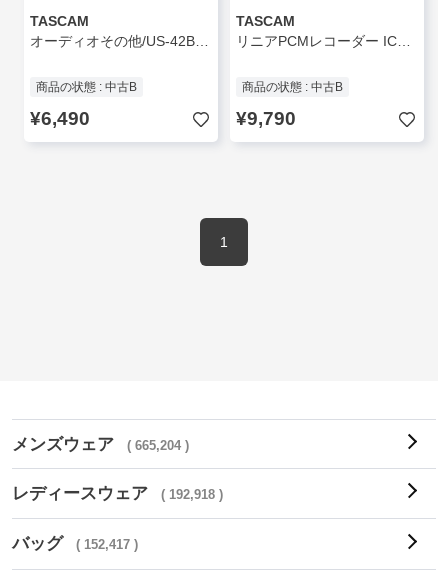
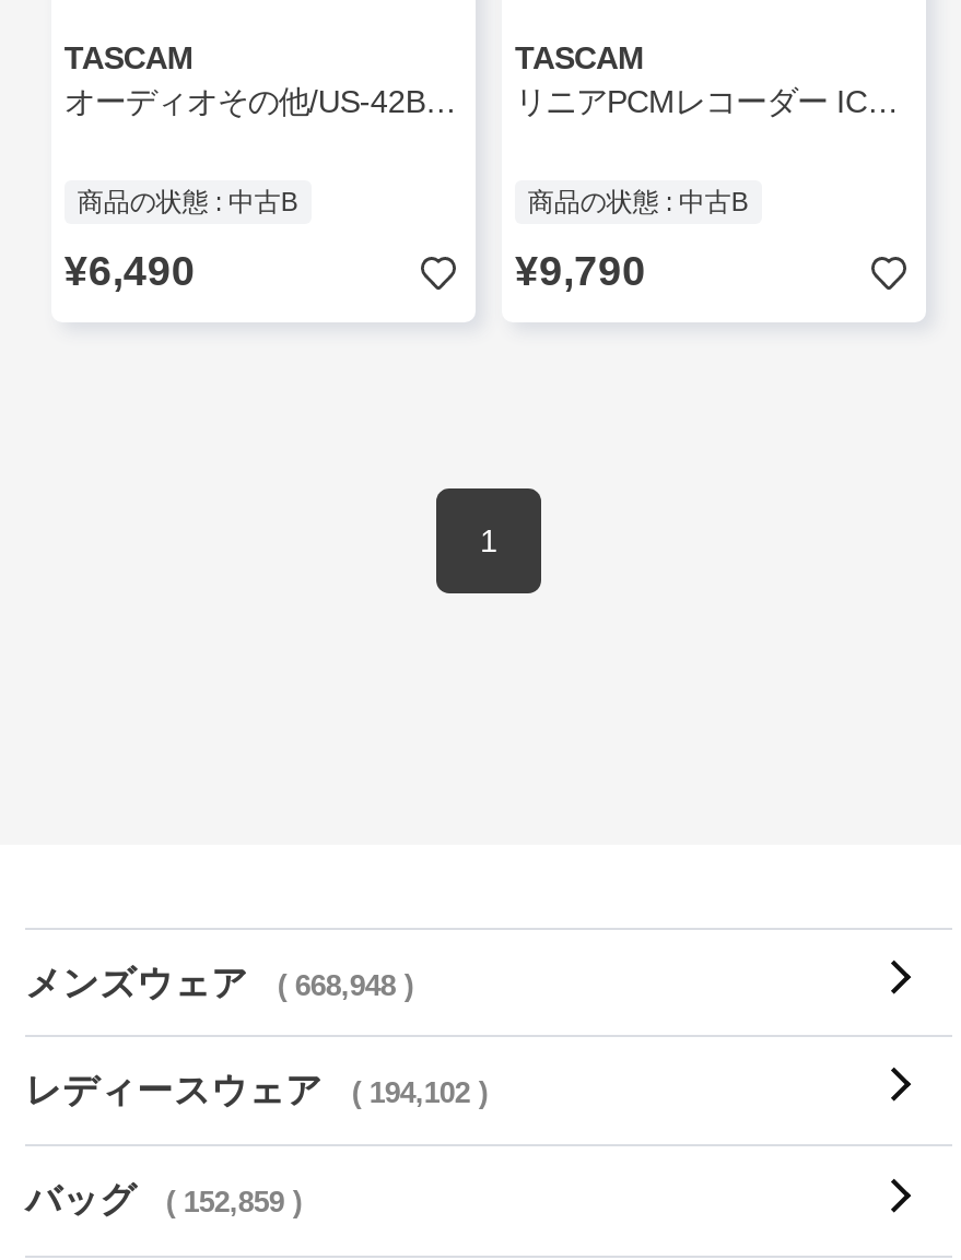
[12,435,189,454] メンズウェア ( 665,204 ) -> [25,963,413,1005] メンズウェア ( 668,948 )
[12,484,223,503] レディースウェア ( 192,918 ) -> [25,1071,487,1112] レディースウェア ( 194,102 )
[76,537,138,552] ( 152,417 ) -> [166,1187,302,1219] ( 152,859 )

